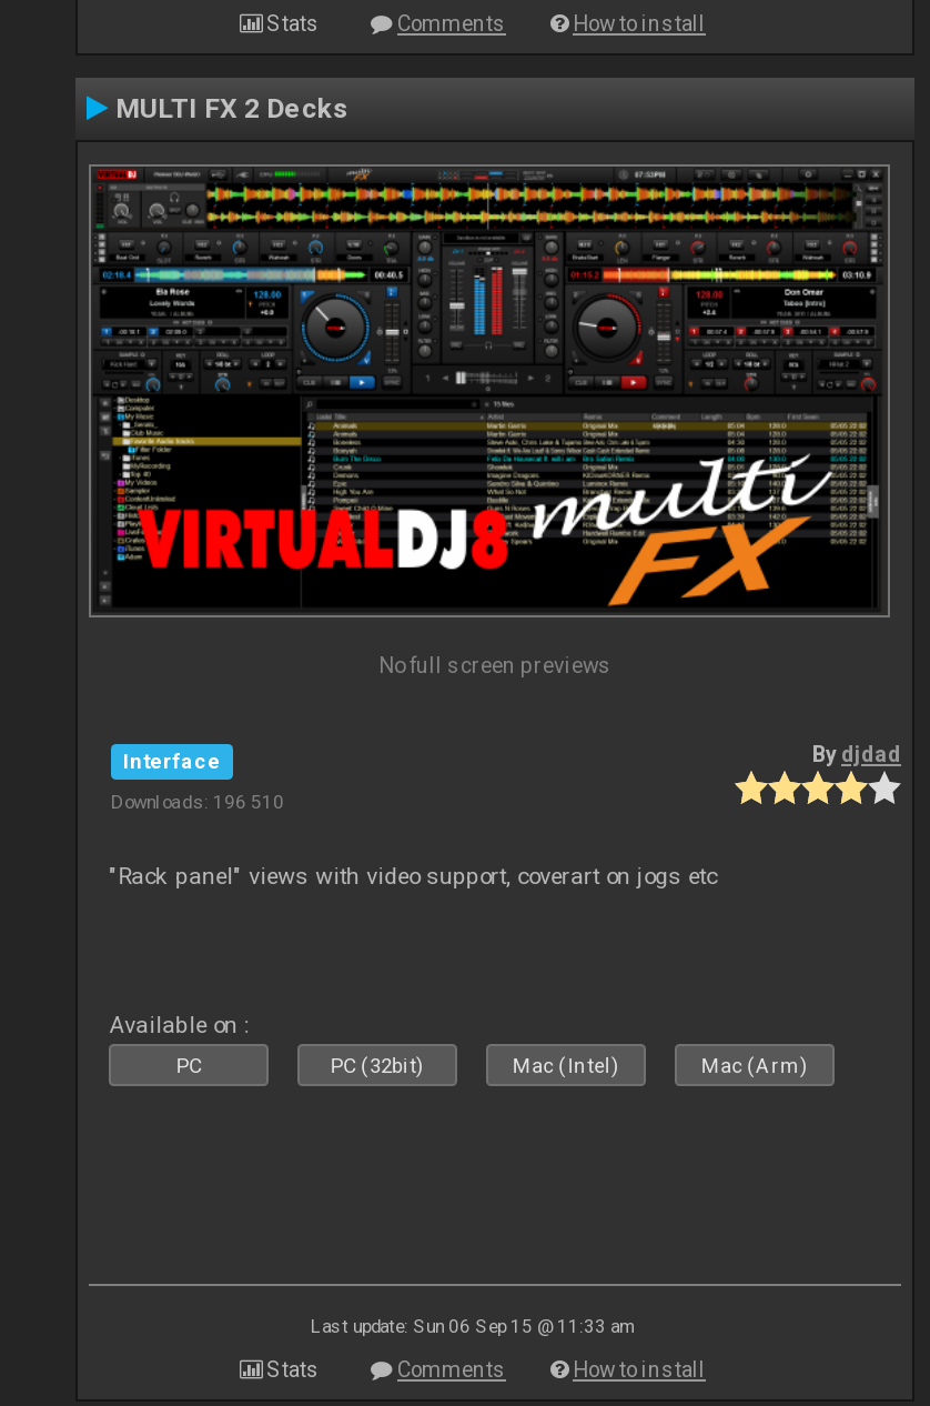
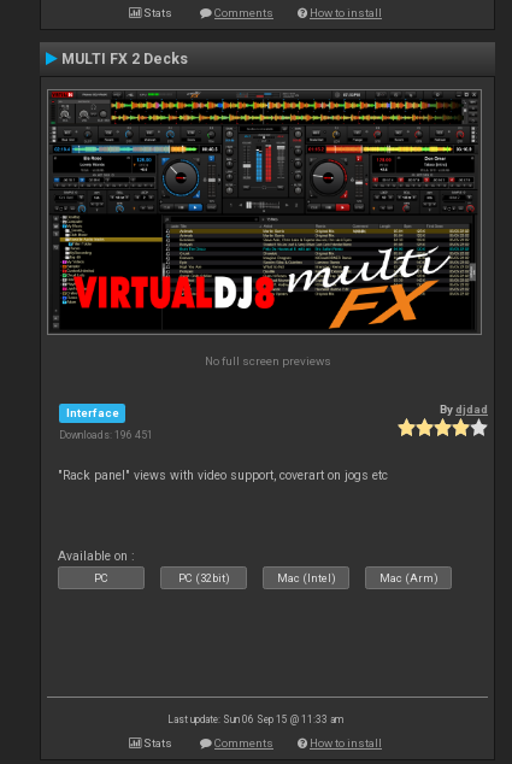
[111,790,284,812] Downloads: 196 510 -> [59,429,153,441] Downloads: 196 451

